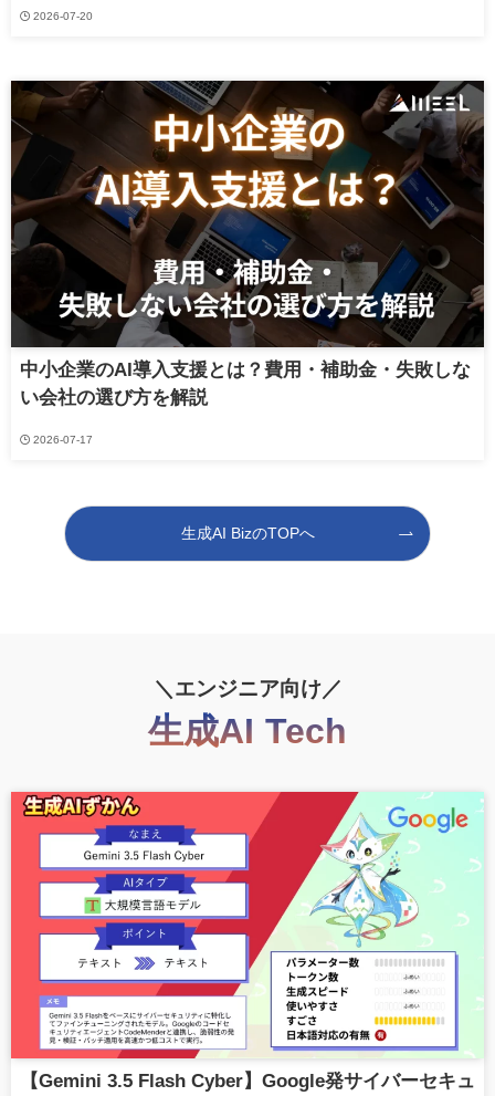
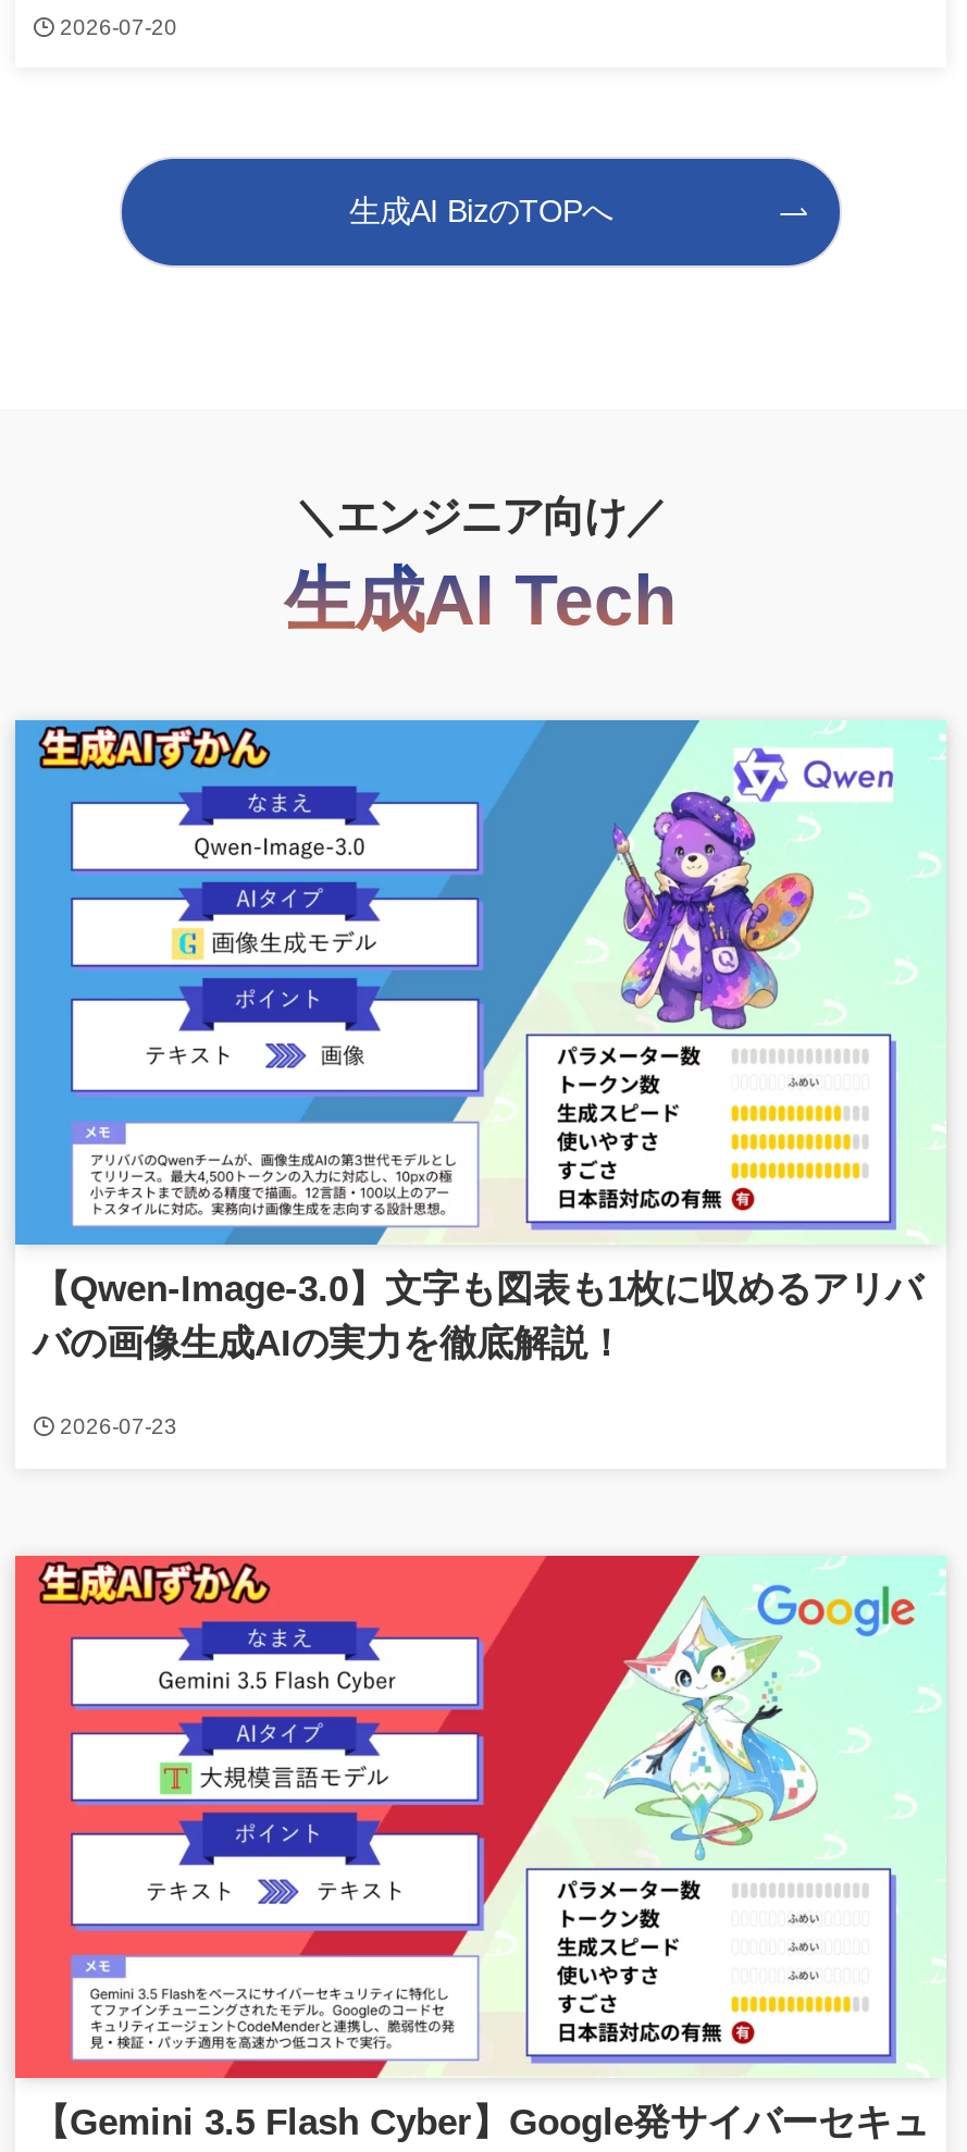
[10,80,485,446] [image] | 中小企業のAI導入支援とは？費用・補助金・失敗しな | い会社の選び方を解説 | 2026-07-17 -> none
moved [148,524,347,751] -> [284,194,677,640]: 生成AI BizのTOPへ | ＼エンジニア向け／ | 生成AI Tech
none -> [13,759,922,1439] [image] | 【Qwen-Image-3.0】文字も図表も1枚に収めるアリバ | バの画像生成AIの実力を徹底解説！ | 2026-07-23

